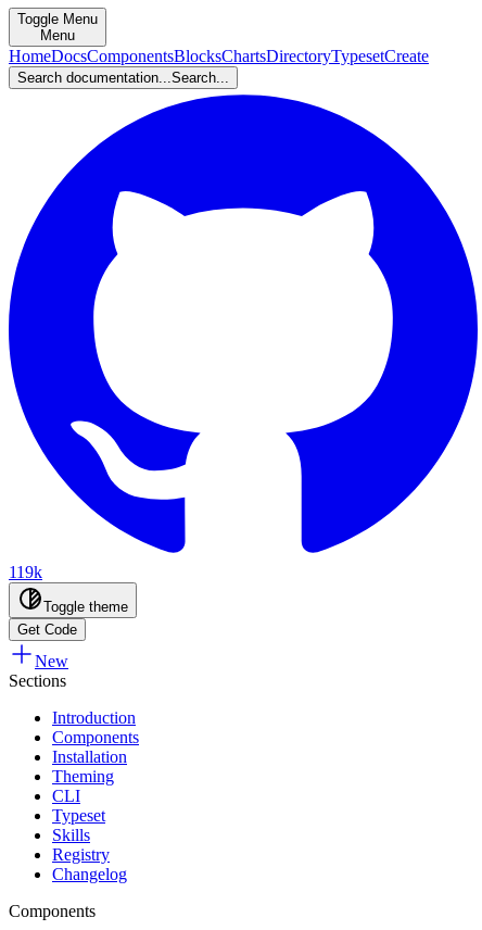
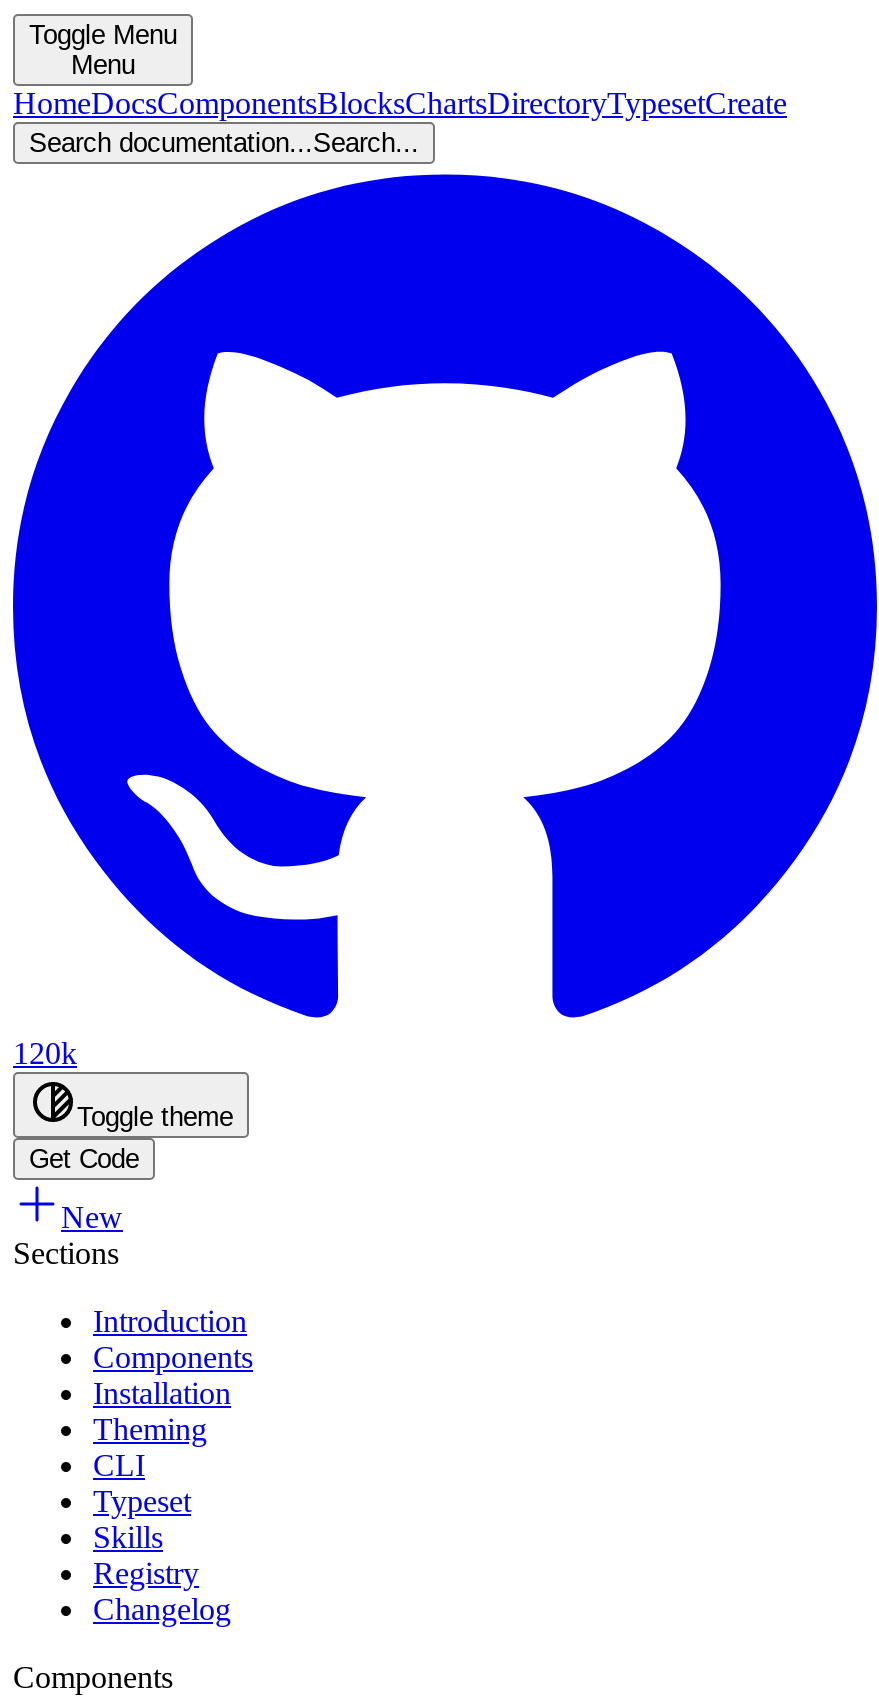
[9,563,42,581] 119k -> [13,1036,77,1070] 120k

